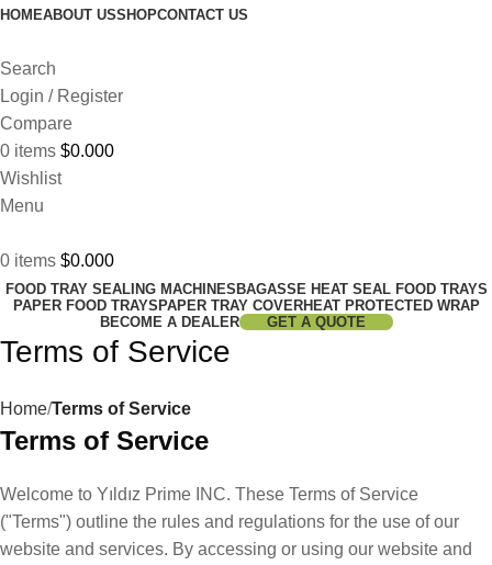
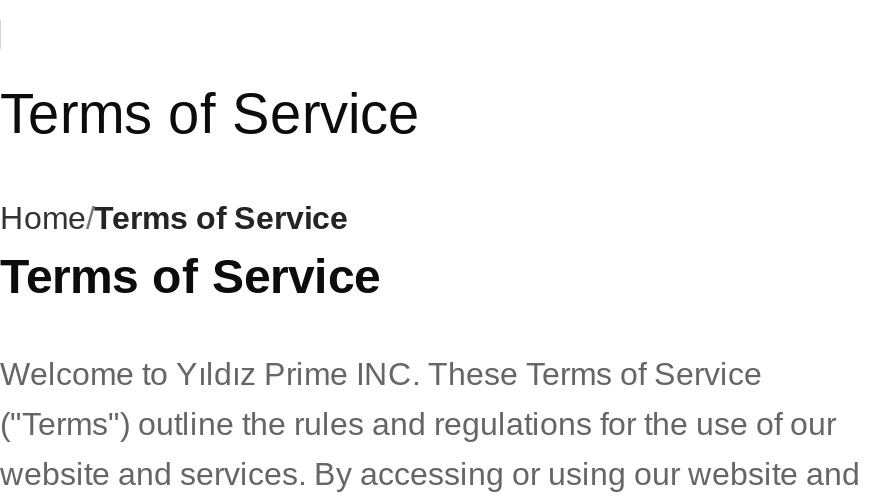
[0,7,487,330] HOMEABOUT USSHOPCONTACT US | Search | Login / Register | Compare | 0 items $0.000 | Wishlist | Menu | 0 items $0.000 | FOOD TRAY SEALING MACHINESBAGASSE HEAT SEAL FOOD TRAYS | PAPER FOOD TRAYSPAPER TRAY COVERHEAT PROTECTED WRAP | BECOME A DEALER | GET A QUOTE -> none

